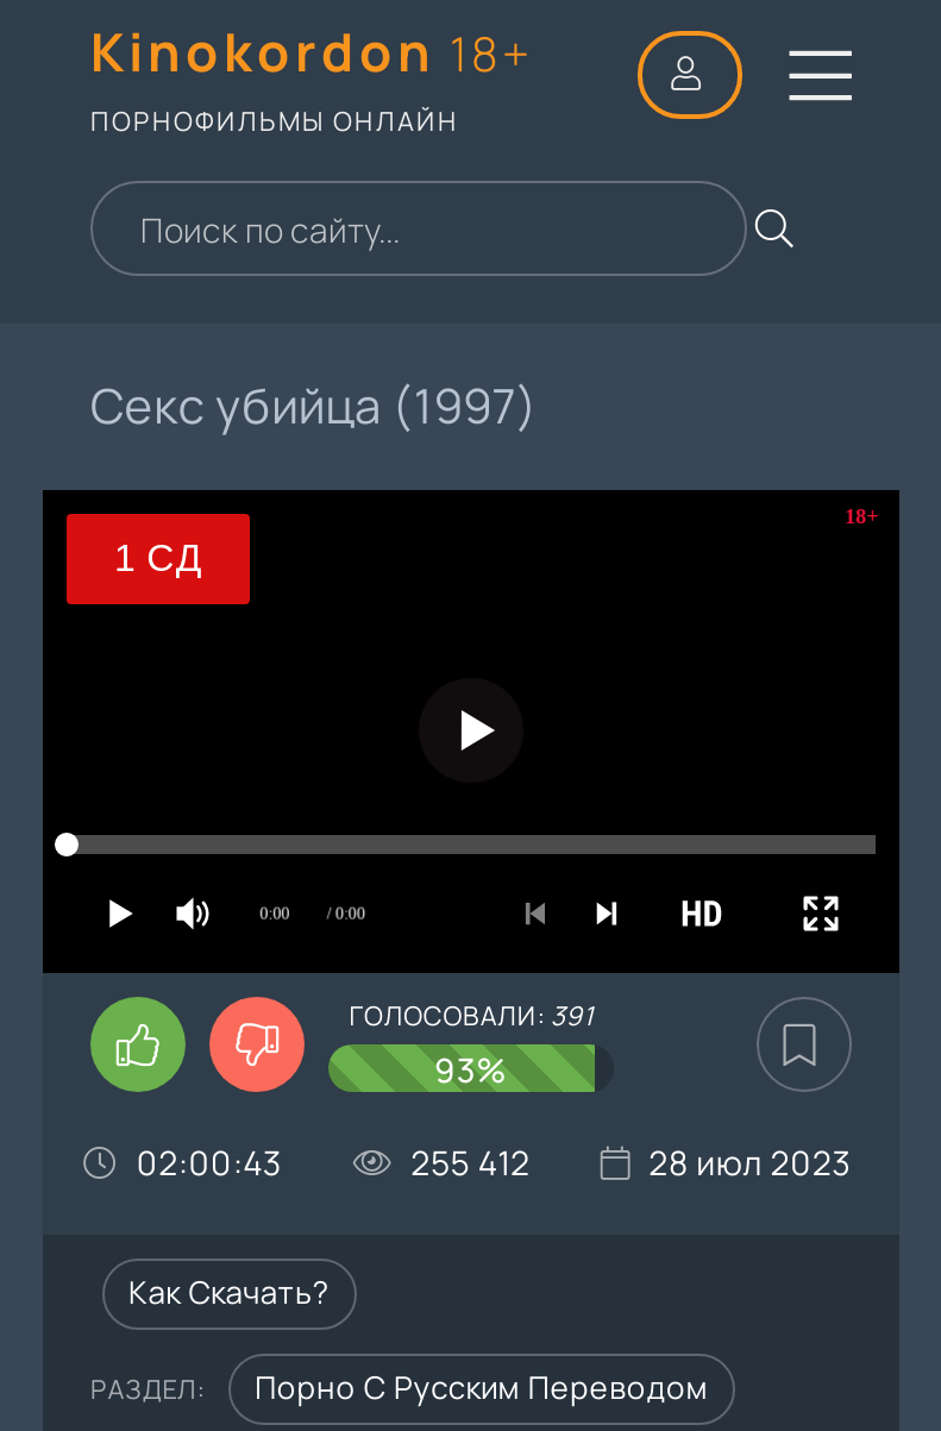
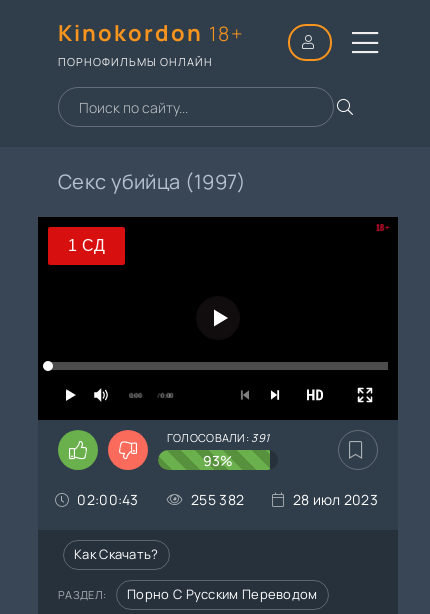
[411,1140,530,1185] 255 412 -> [191,490,244,509] 255 382

